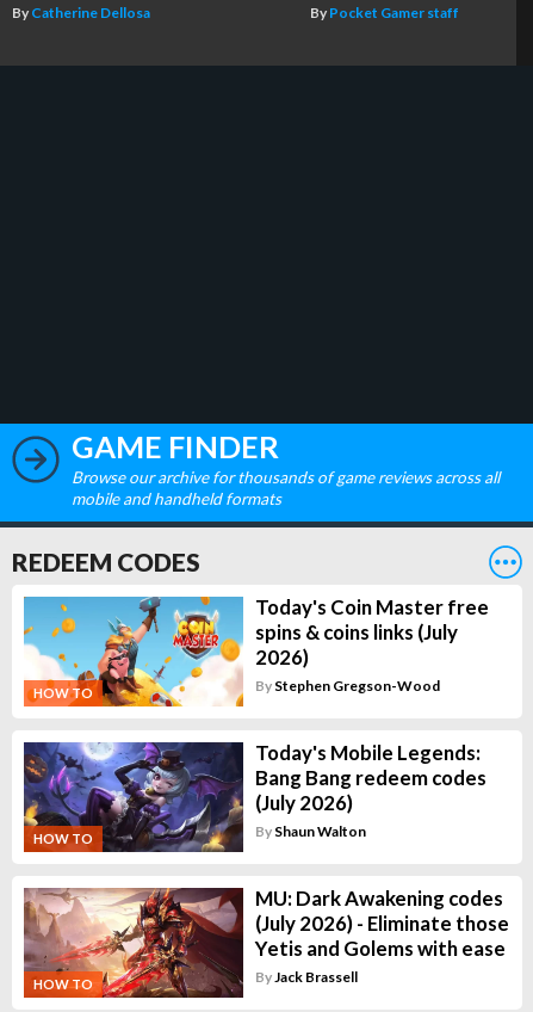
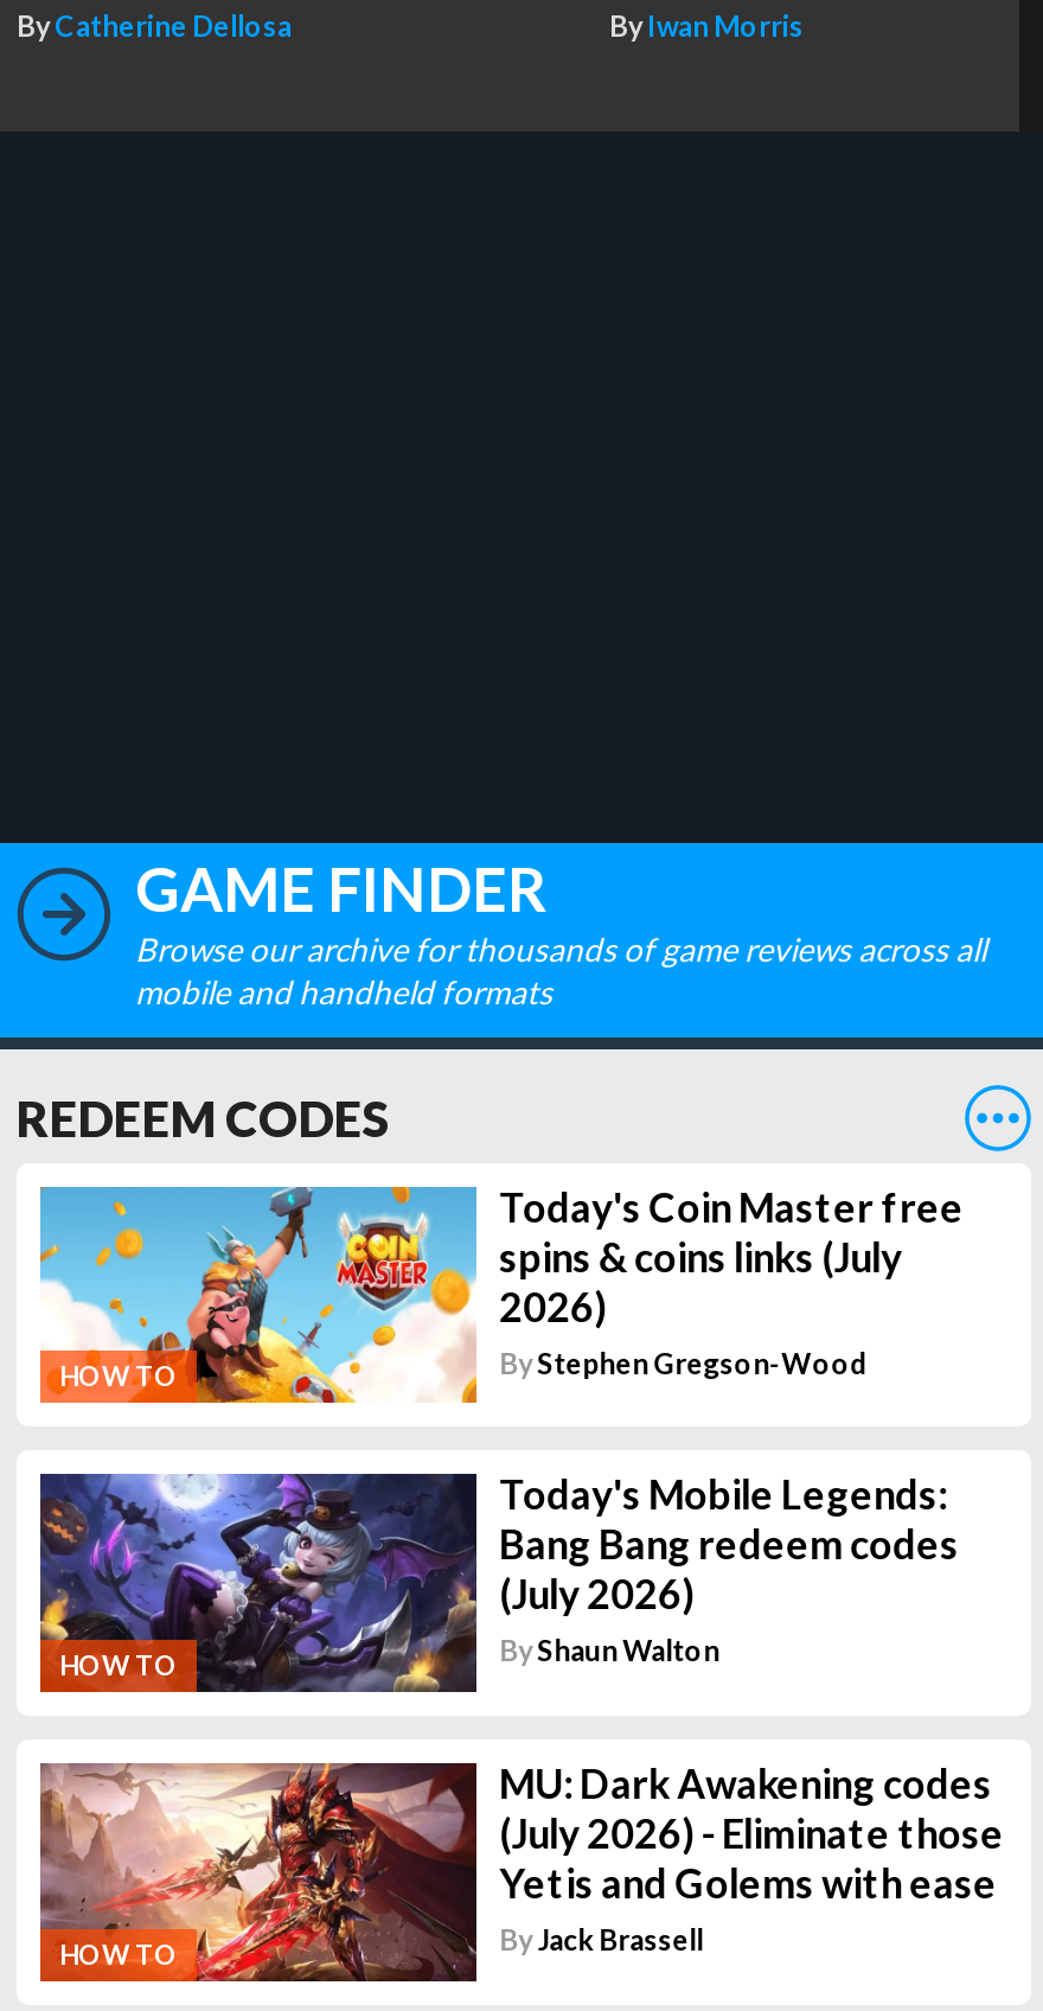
[310,4,459,22] ByPocket Gamer staff -> [609,8,804,43] ByIwan Morris

